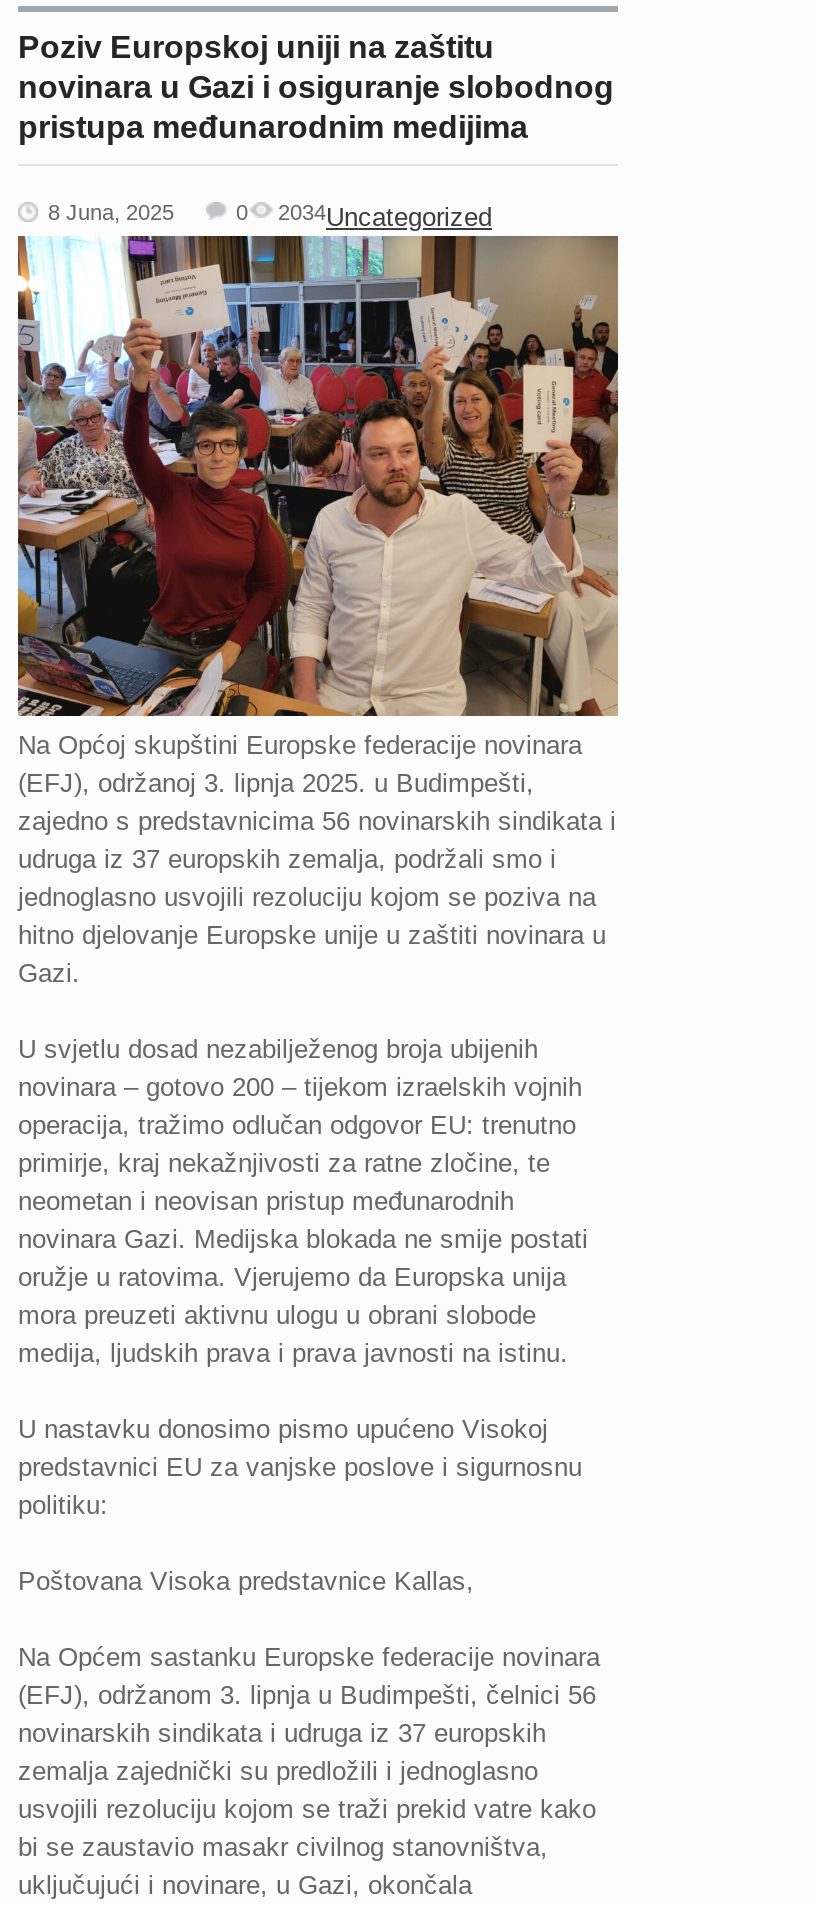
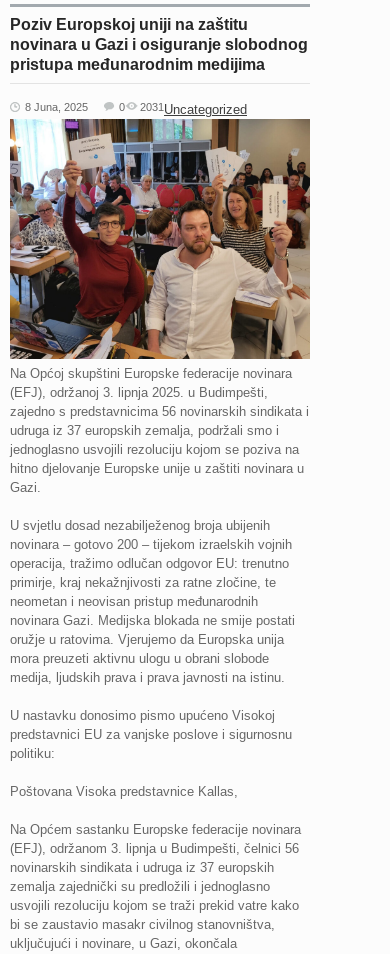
[236,200,492,232] 0 2034 Uncategorized -> [119,101,247,117] 0 2031 Uncategorized

